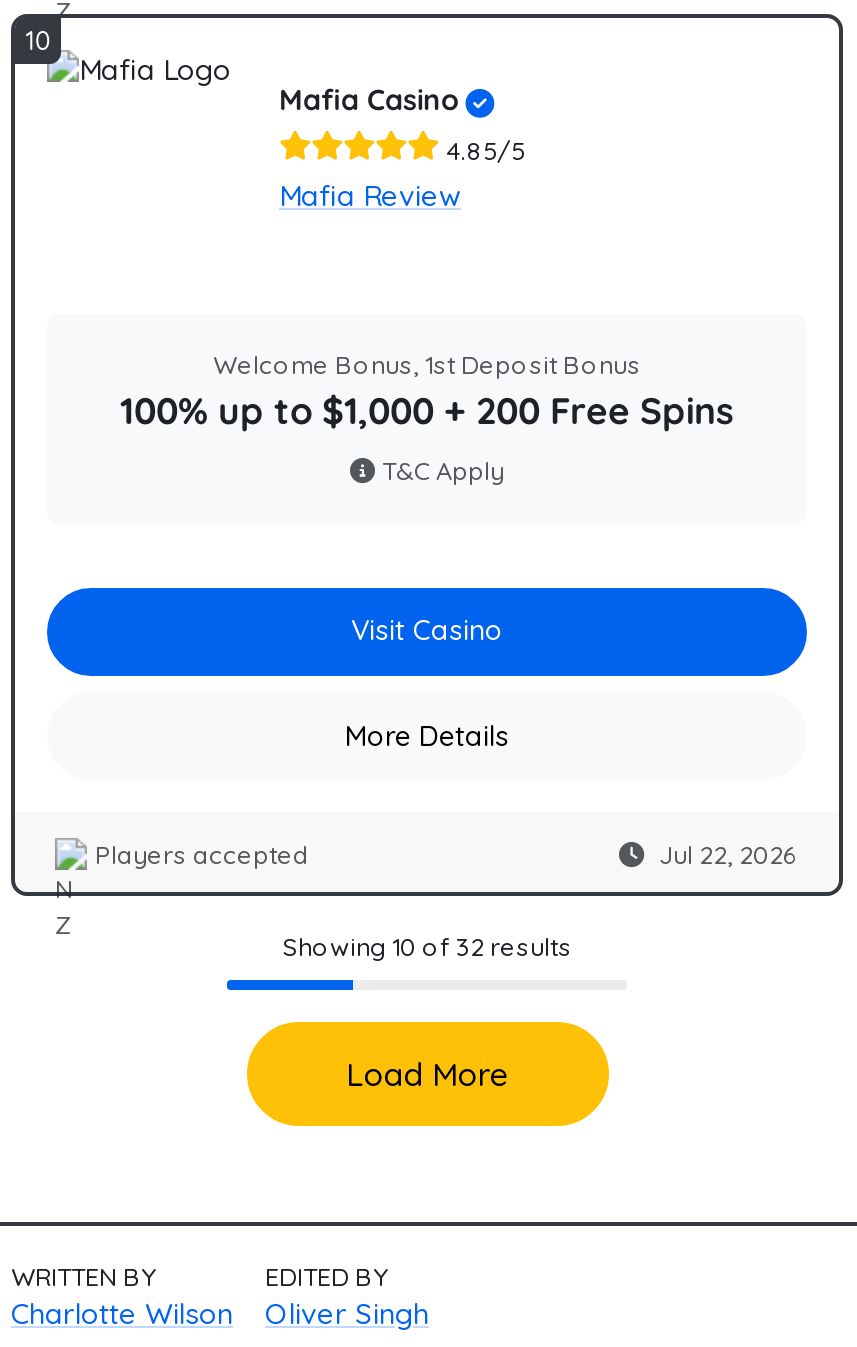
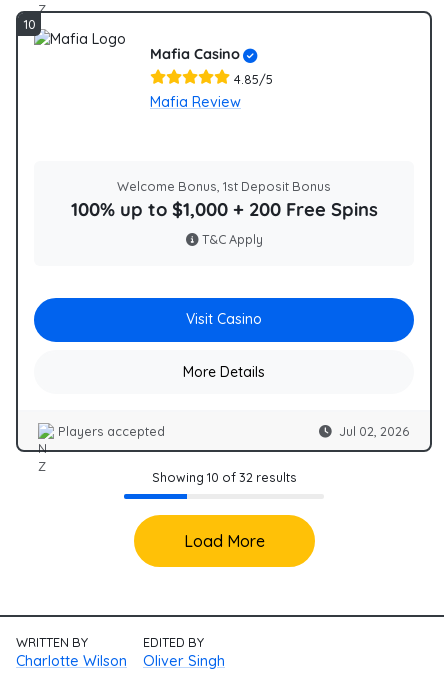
[653,839,799,871] Jul 22, 2026 -> [336,423,410,439] Jul 02, 2026

